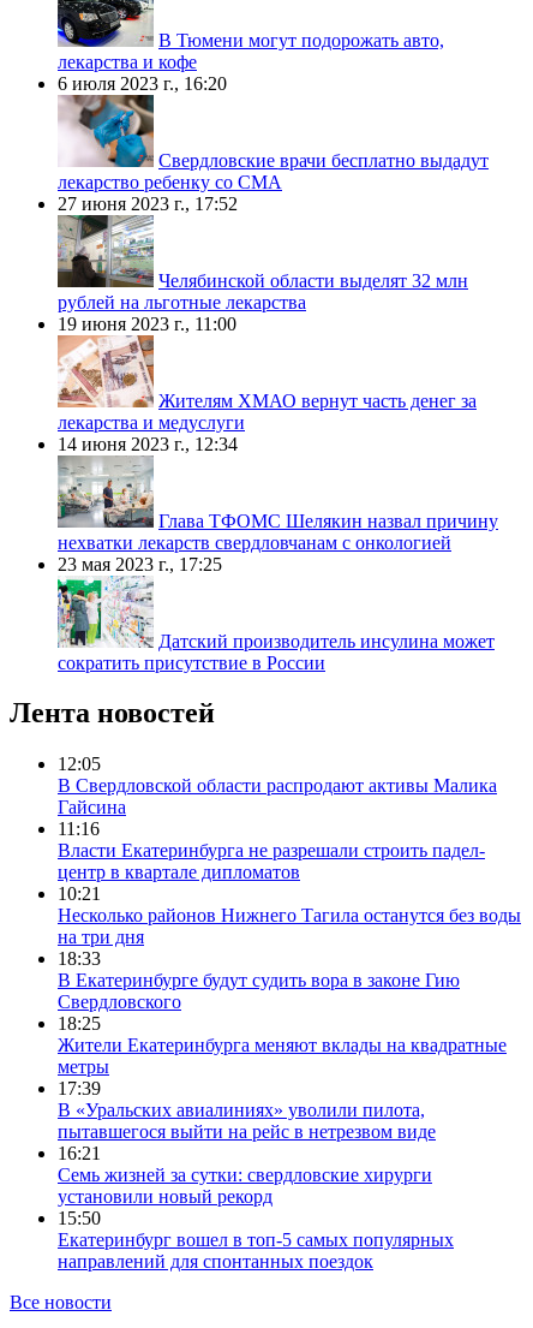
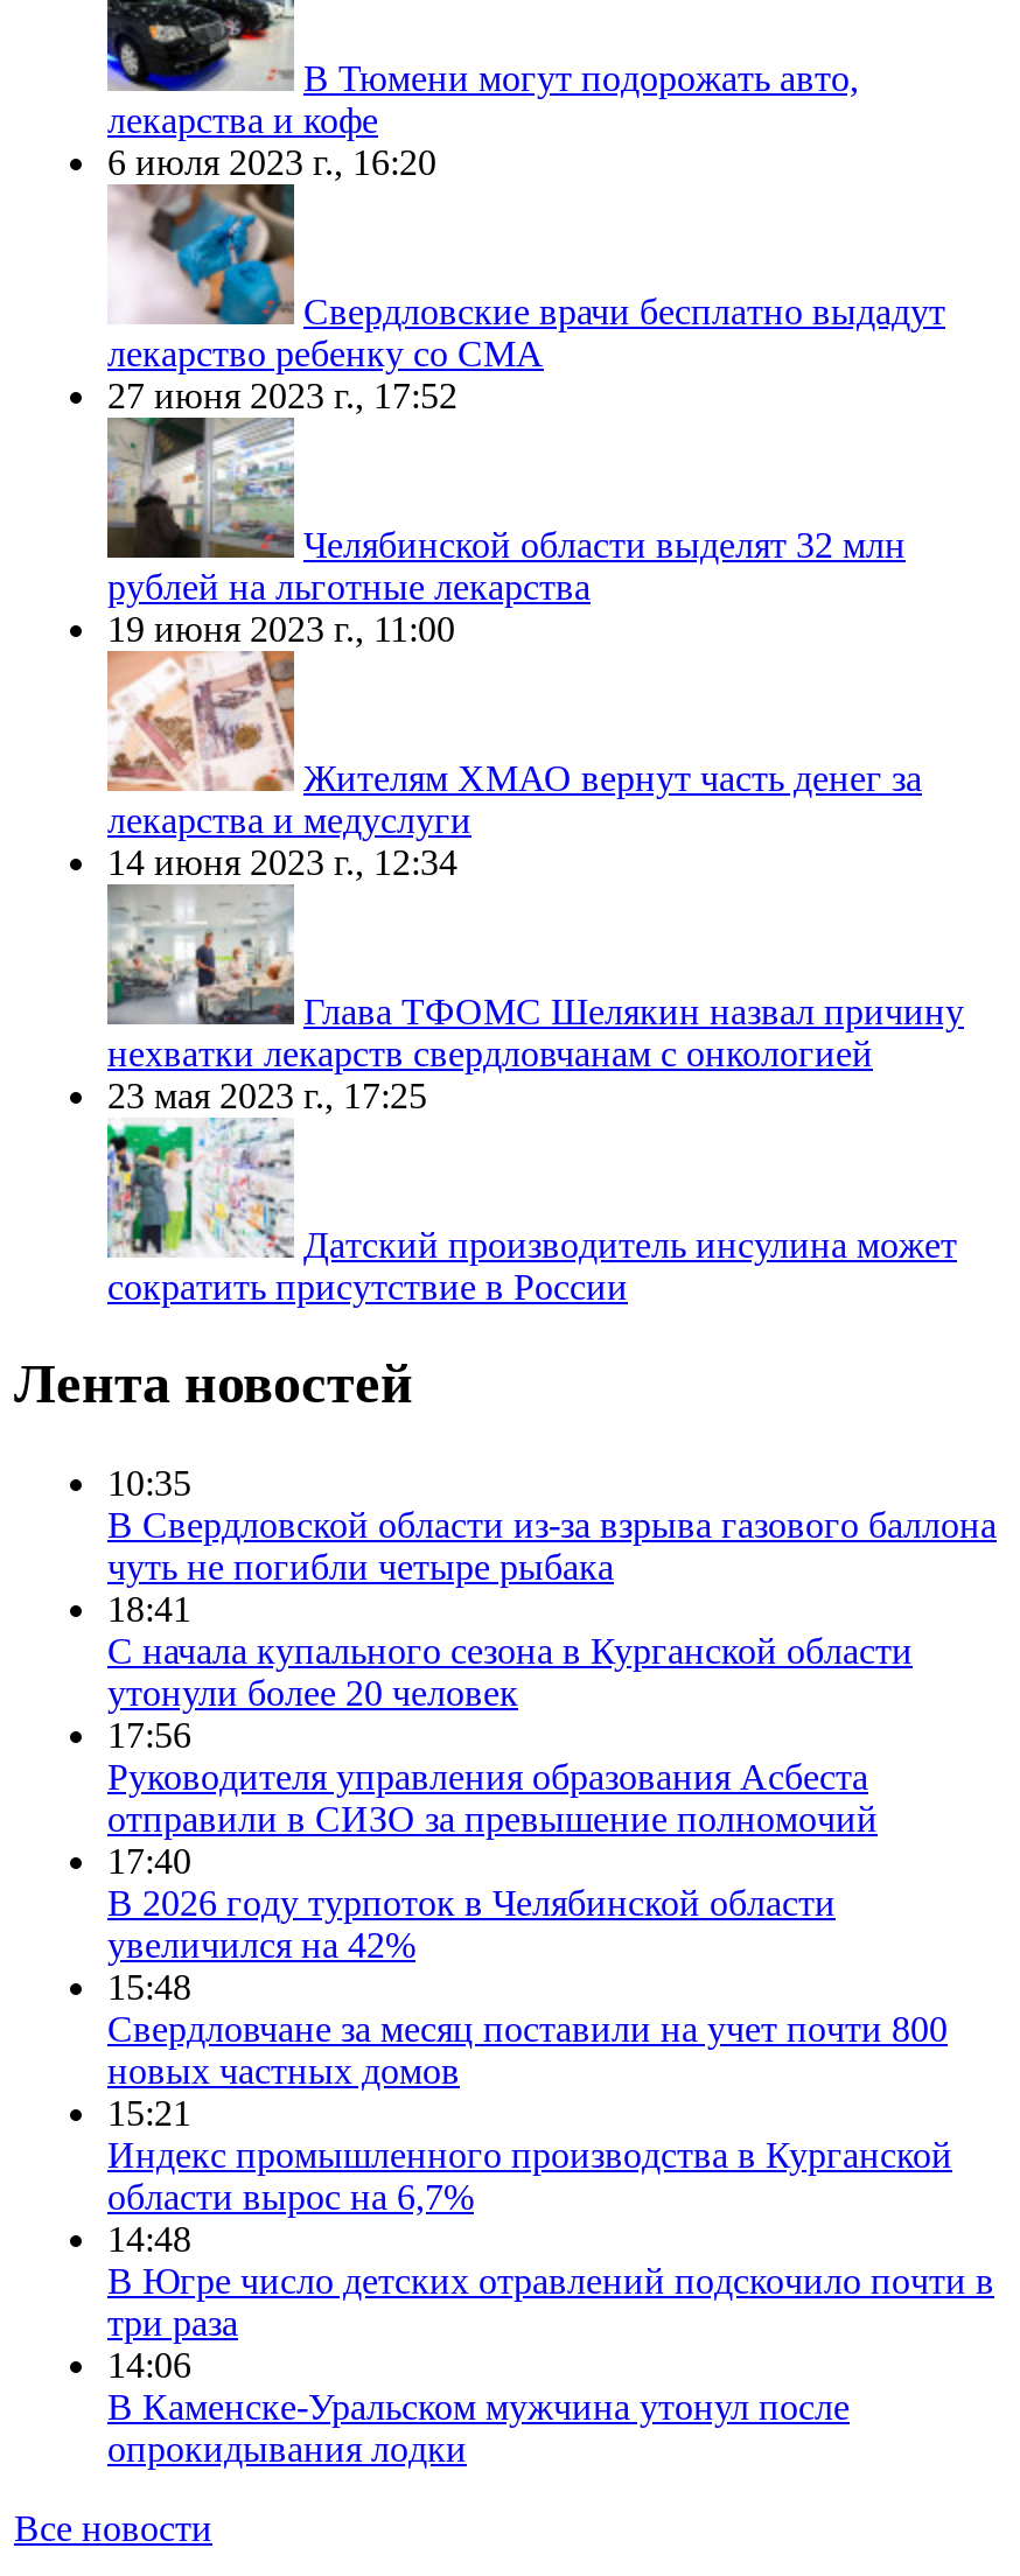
[58,754,521,1272] 12:05 | В Свердловской области распродают активы Малика | Гайсина | 11:16 | Власти Екатеринбурга не разрешали строить падел- | центр в квартале дипломатов | 10:21 | Несколько районов Нижнего Тагила останутся без воды | на три дня | 18:33 | В Екатеринбурге будут судить вора в законе Гию | Свердловского | 18:25 | Жители Екатеринбурга меняют вклады на квадратные | метры | 17:39 | В «Уральских авиалиниях» уволили пилота, | пытавшегося выйти на рейс в нетрезвом виде | 16:21 | Семь жизней за сутки: свердловские хирурги | установили новый рекорд | 15:50 | Екатеринбург вошел в топ-5 самых популярных | направлений для спонтанных поездок -> [107,1464,997,2469] 10:35 | В Свердловской области из-за взрыва газового баллона | чуть не погибли четыре рыбака | 18:41 | С начала купального сезона в Курганской области | утонули более 20 человек | 17:56 | Руководителя управления образования Асбеста | отправили в СИЗО за превышение полномочий | 17:40 | В 2026 году турпоток в Челябинской области | увеличился на 42% | 15:48 | Свердловчане за месяц поставили на учет почти 800 | новых частных домов | 15:21 | Индекс промышленного производства в Курганской | области вырос на 6,7% | 14:48 | В Югре число детских отравлений подскочило почти в | три раза | 14:06 | В Каменске-Уральском мужчина утонул после | опрокидывания лодки

